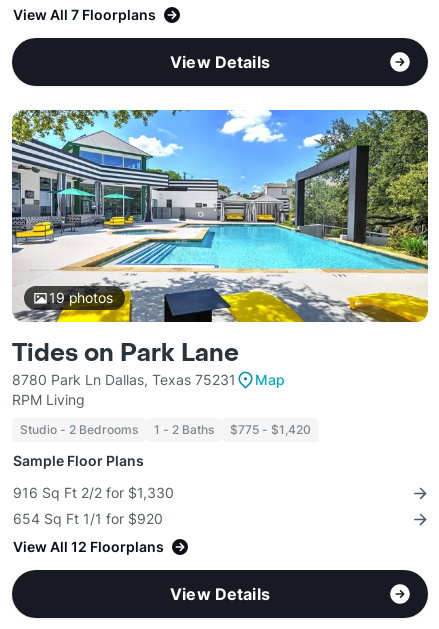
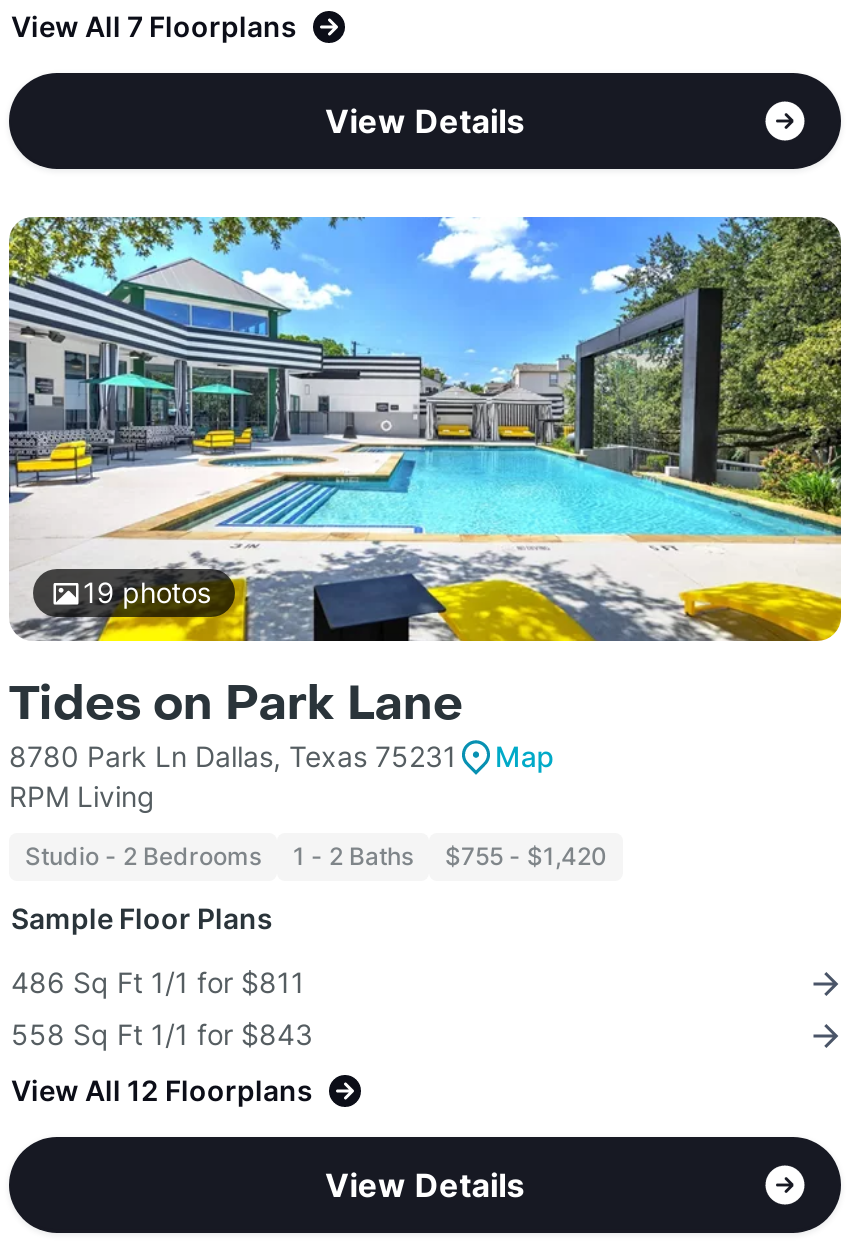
[20,422,311,437] Studio - 2 Bedrooms 1 - 2 Baths $775 - $1,420 -> [25,841,607,871] Studio - 2 Bedrooms 1 - 2 Baths $755 - $1,420
[13,484,174,501] 916 Sq Ft 2/2 for $1,330 -> [11,965,305,999] 486 Sq Ft 1/1 for $811
[13,510,163,527] 654 Sq Ft 1/1 for $920 -> [11,1017,313,1051] 558 Sq Ft 1/1 for $843

